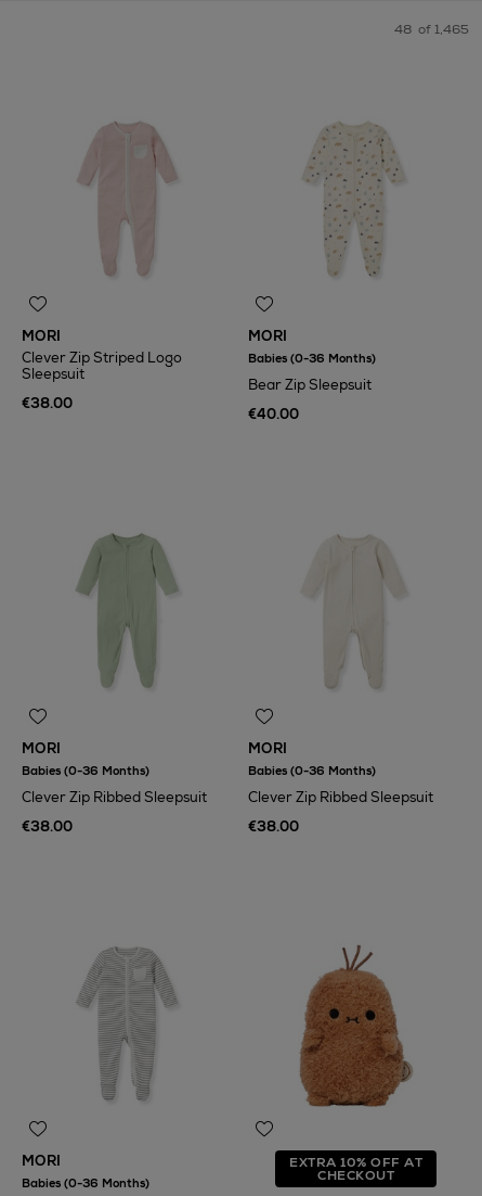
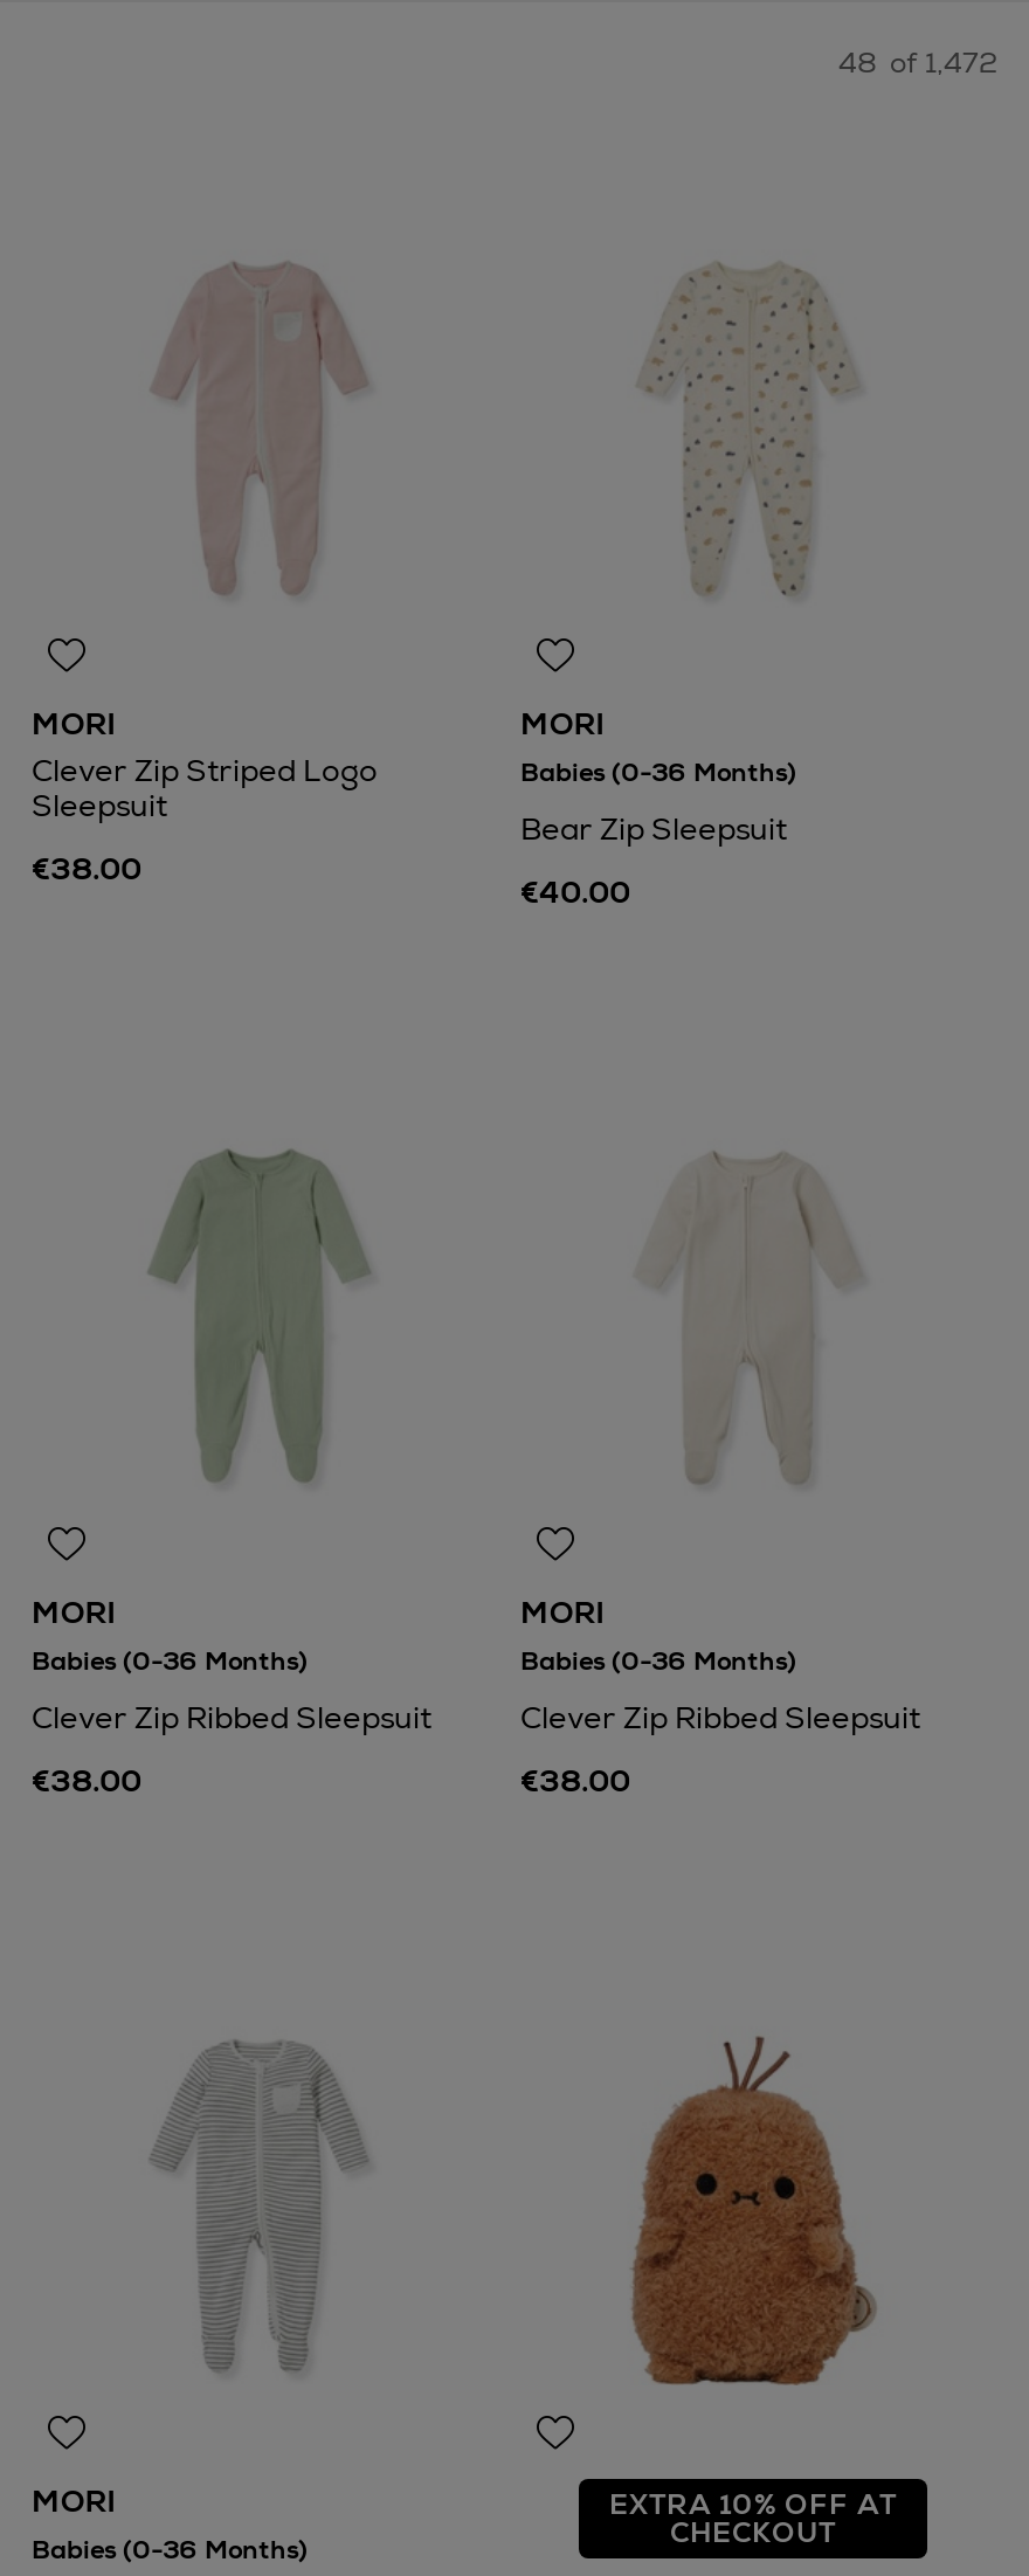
[394,21,469,38] 48 of 1,465 -> [838,44,997,82] 48 of 1,472

